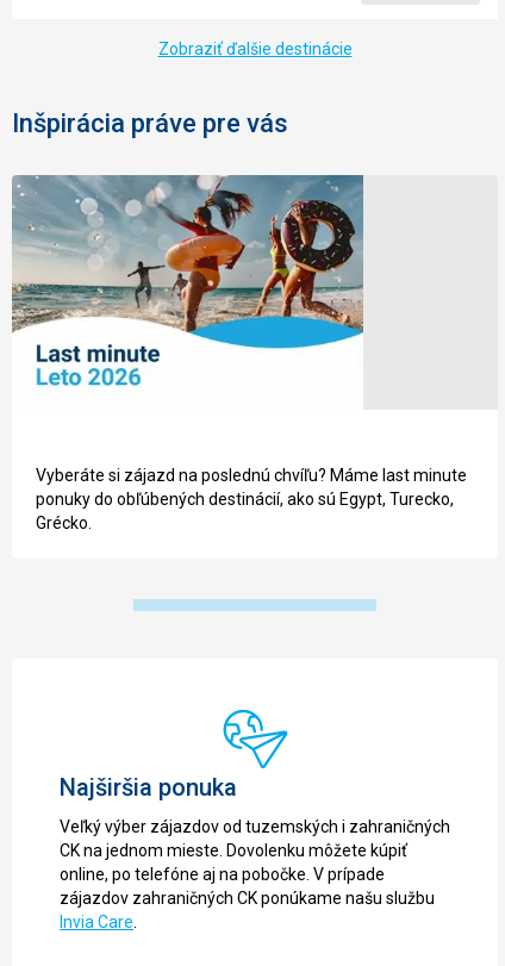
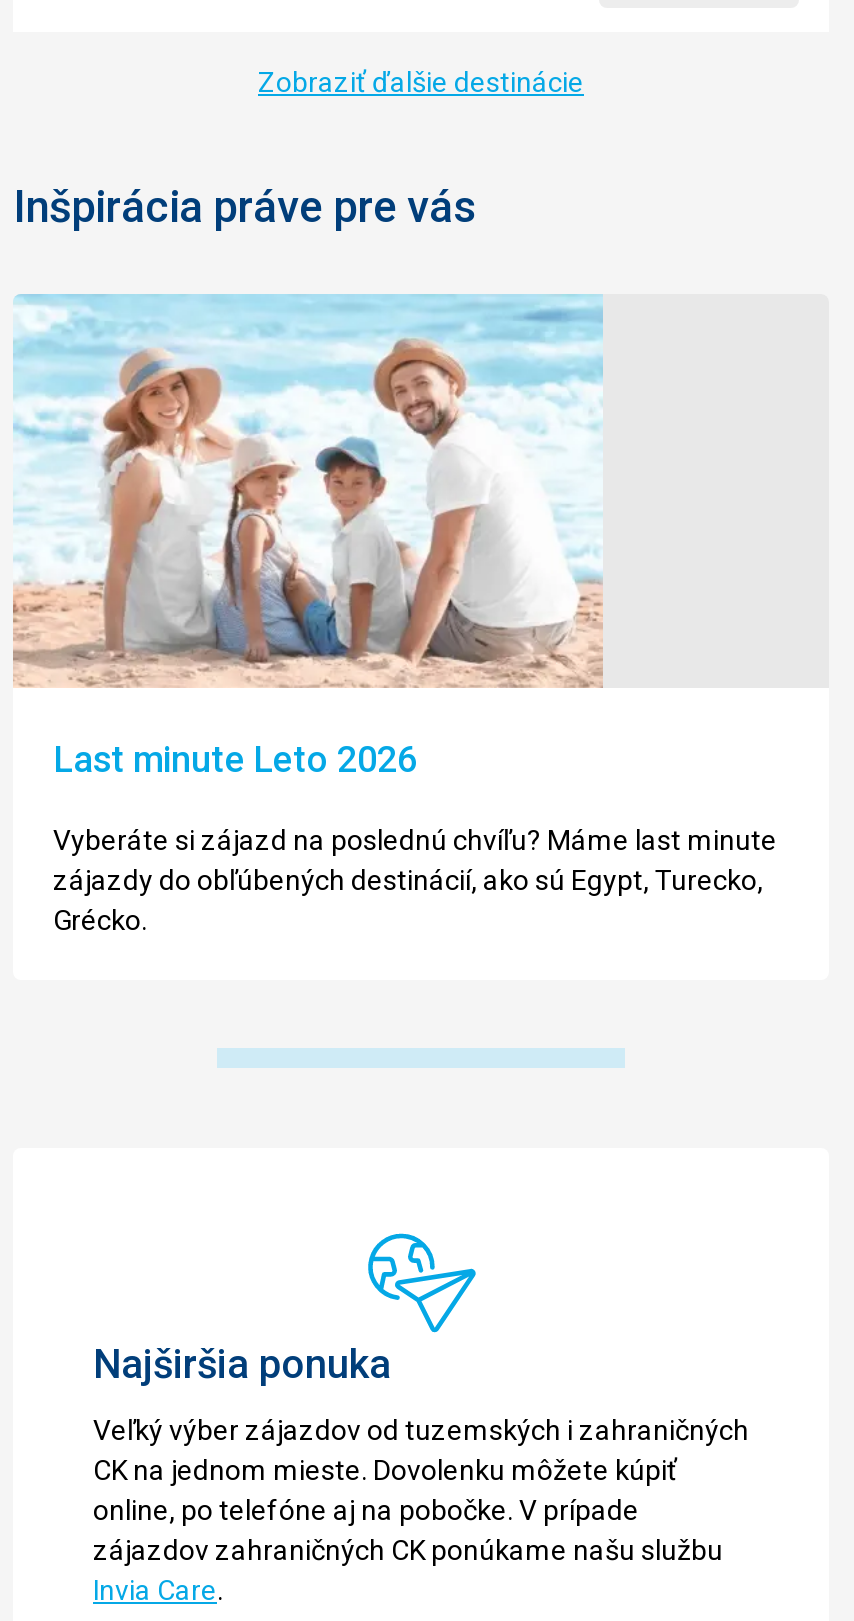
none -> [53,737,417,779] Last minute Leto 2026
[11,174,364,387] [image] -> [11,292,605,690] [image]
[36,489,454,508] ponuky do obľúbených destinácií, ako sú Egypt, Turecko, -> [53,863,763,895] zájazdy do obľúbených destinácií, ako sú Egypt, Turecko,

